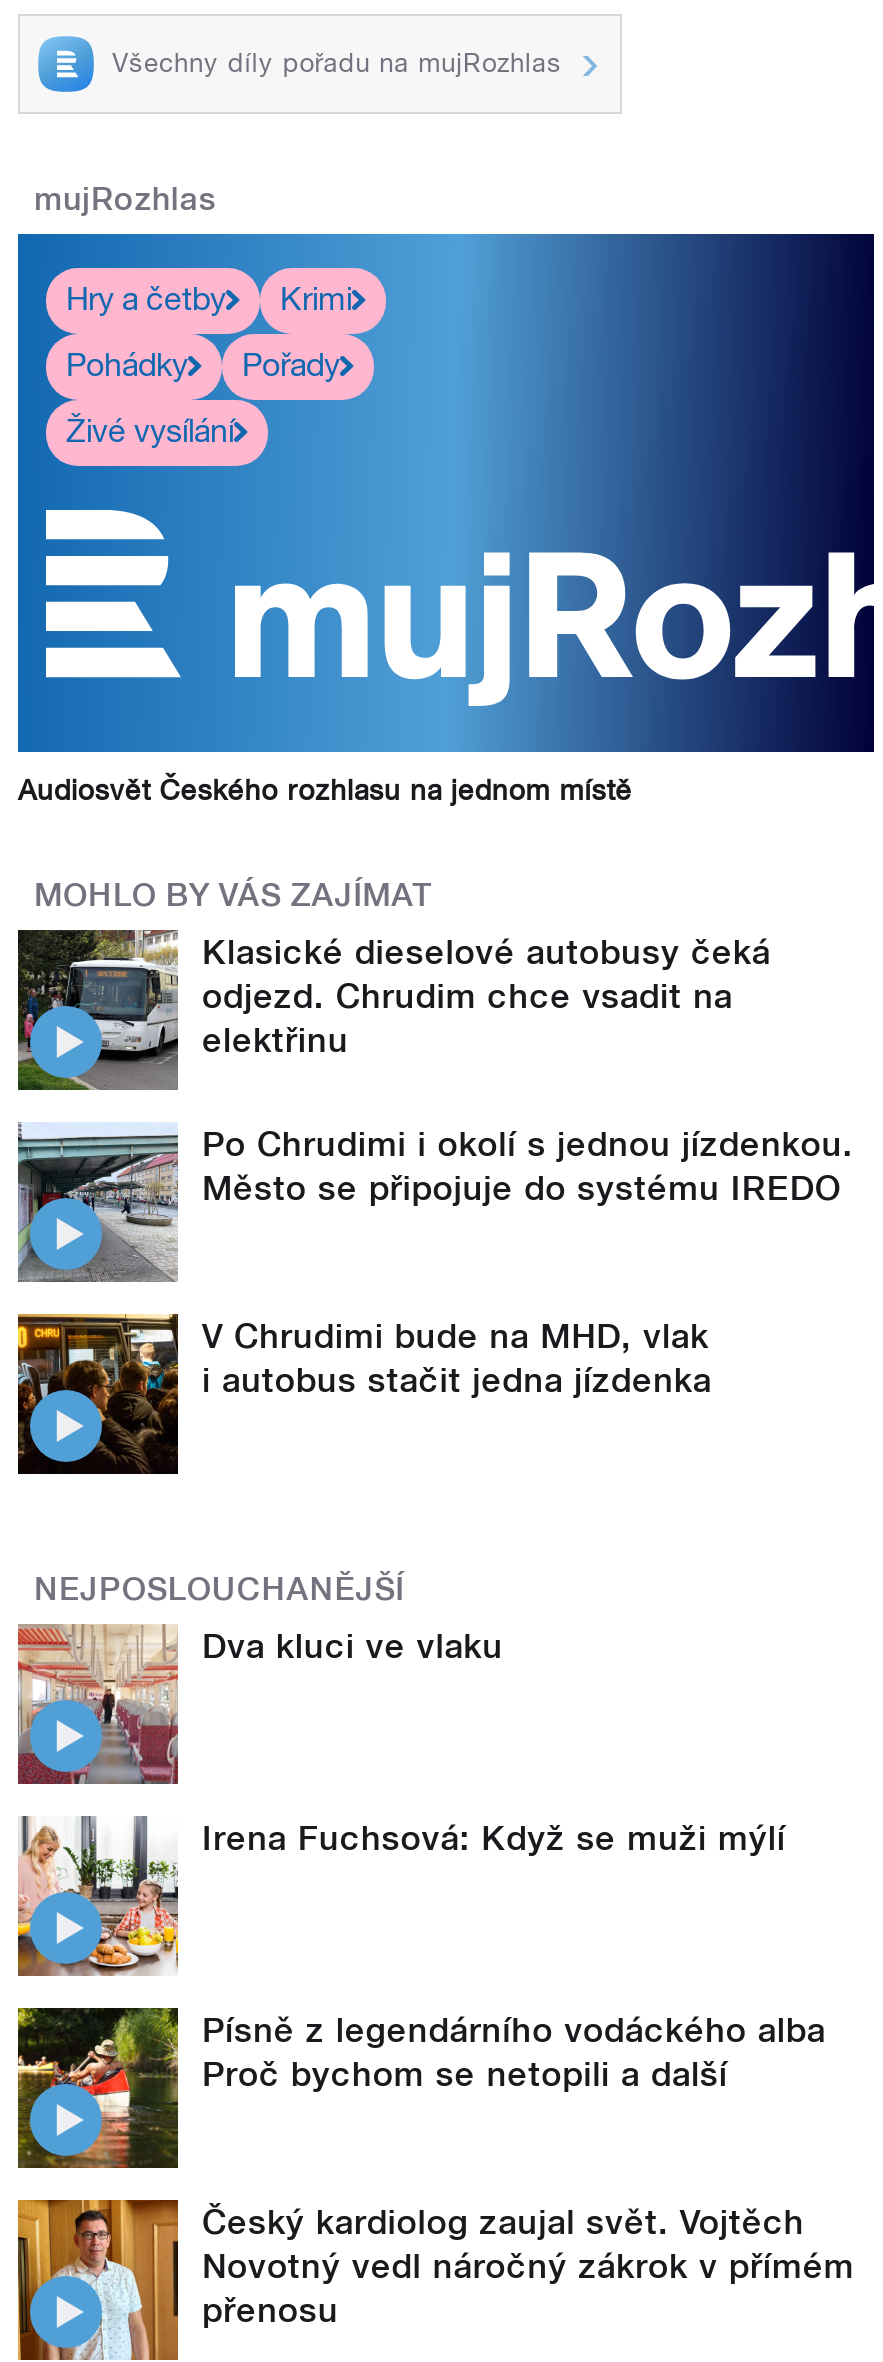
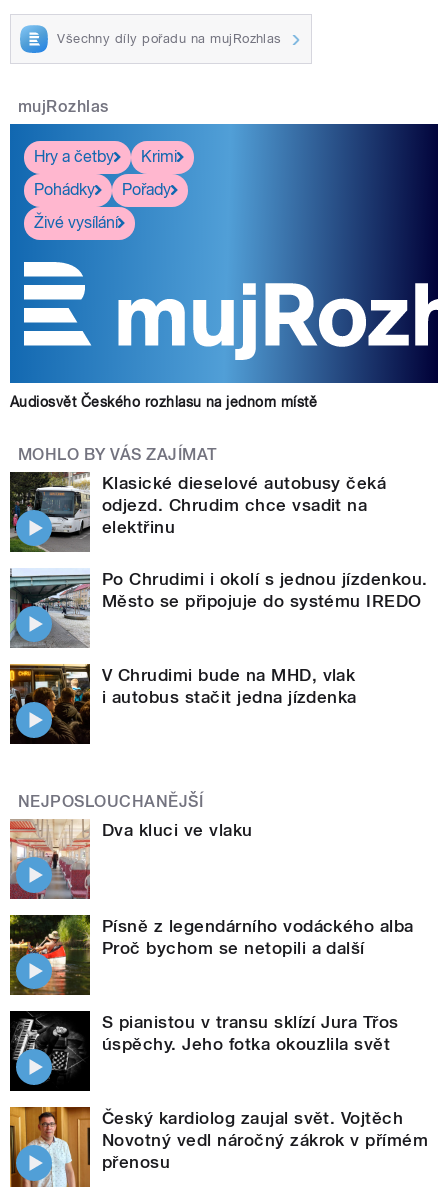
[16,1816,786,1976] [image] | Irena Fuchsová: Když se muži mýlí -> none
moved [14,2004,826,2172] -> [8,913,414,997]: [image] | Písně z legendárního vodáckého alba | Proč bychom se netopili a další
none -> [9,1010,399,1092] [image] | S pianistou v transu sklízí Jura Třos | úspěchy. Jeho fotka okouzlila svět

